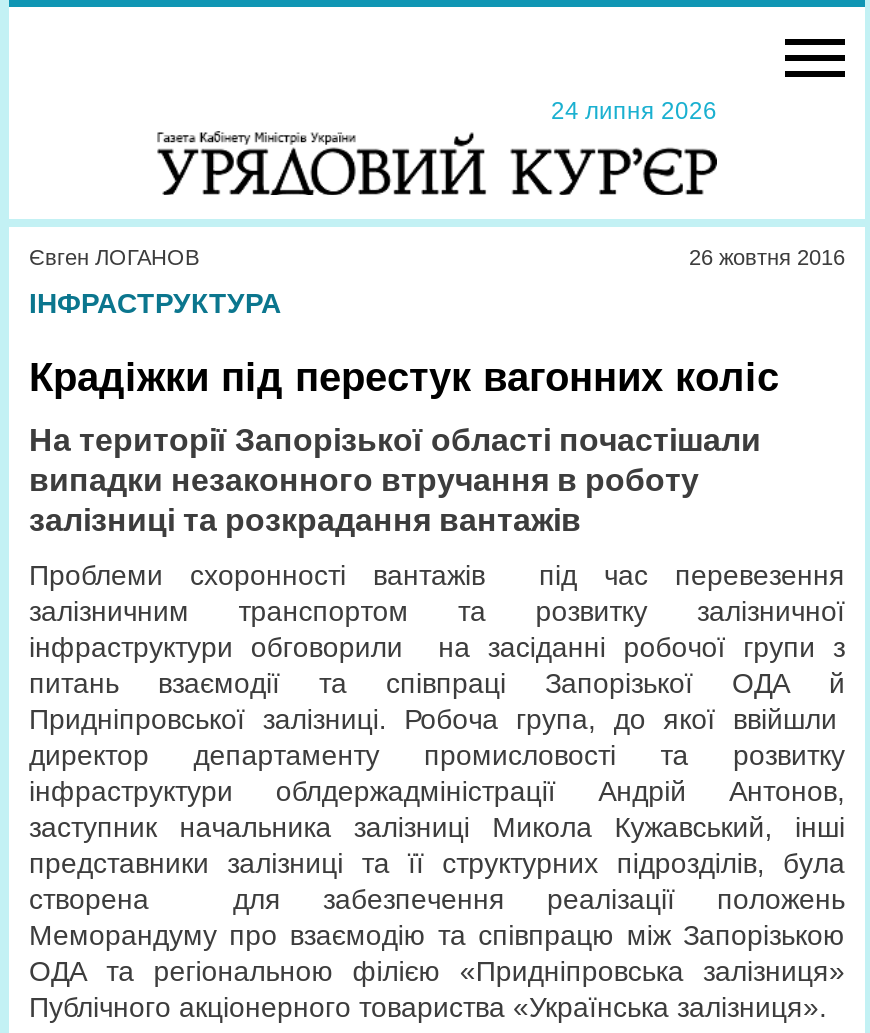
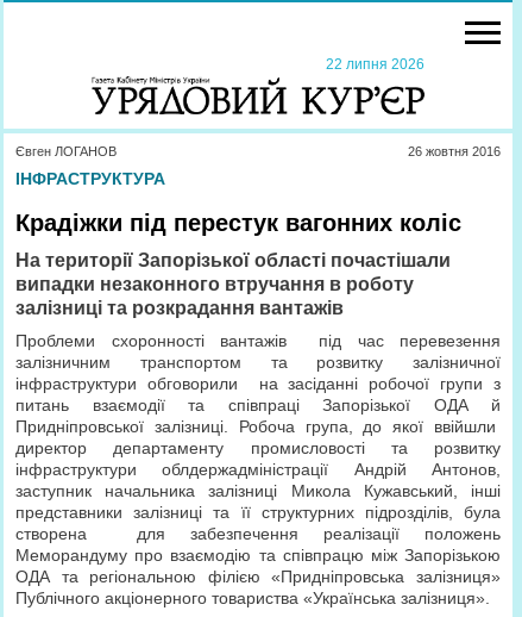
[539,97,717,125] 24 липня 2026 -> [319,56,424,73] 22 липня 2026

